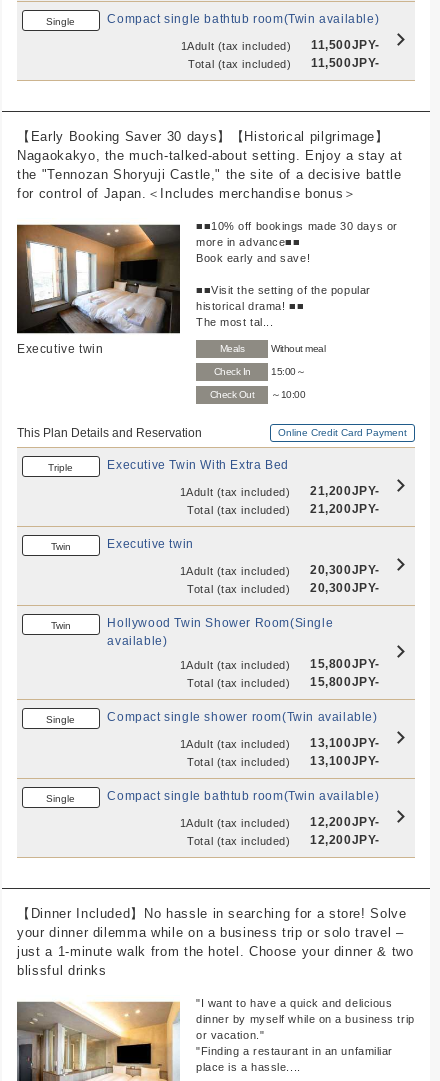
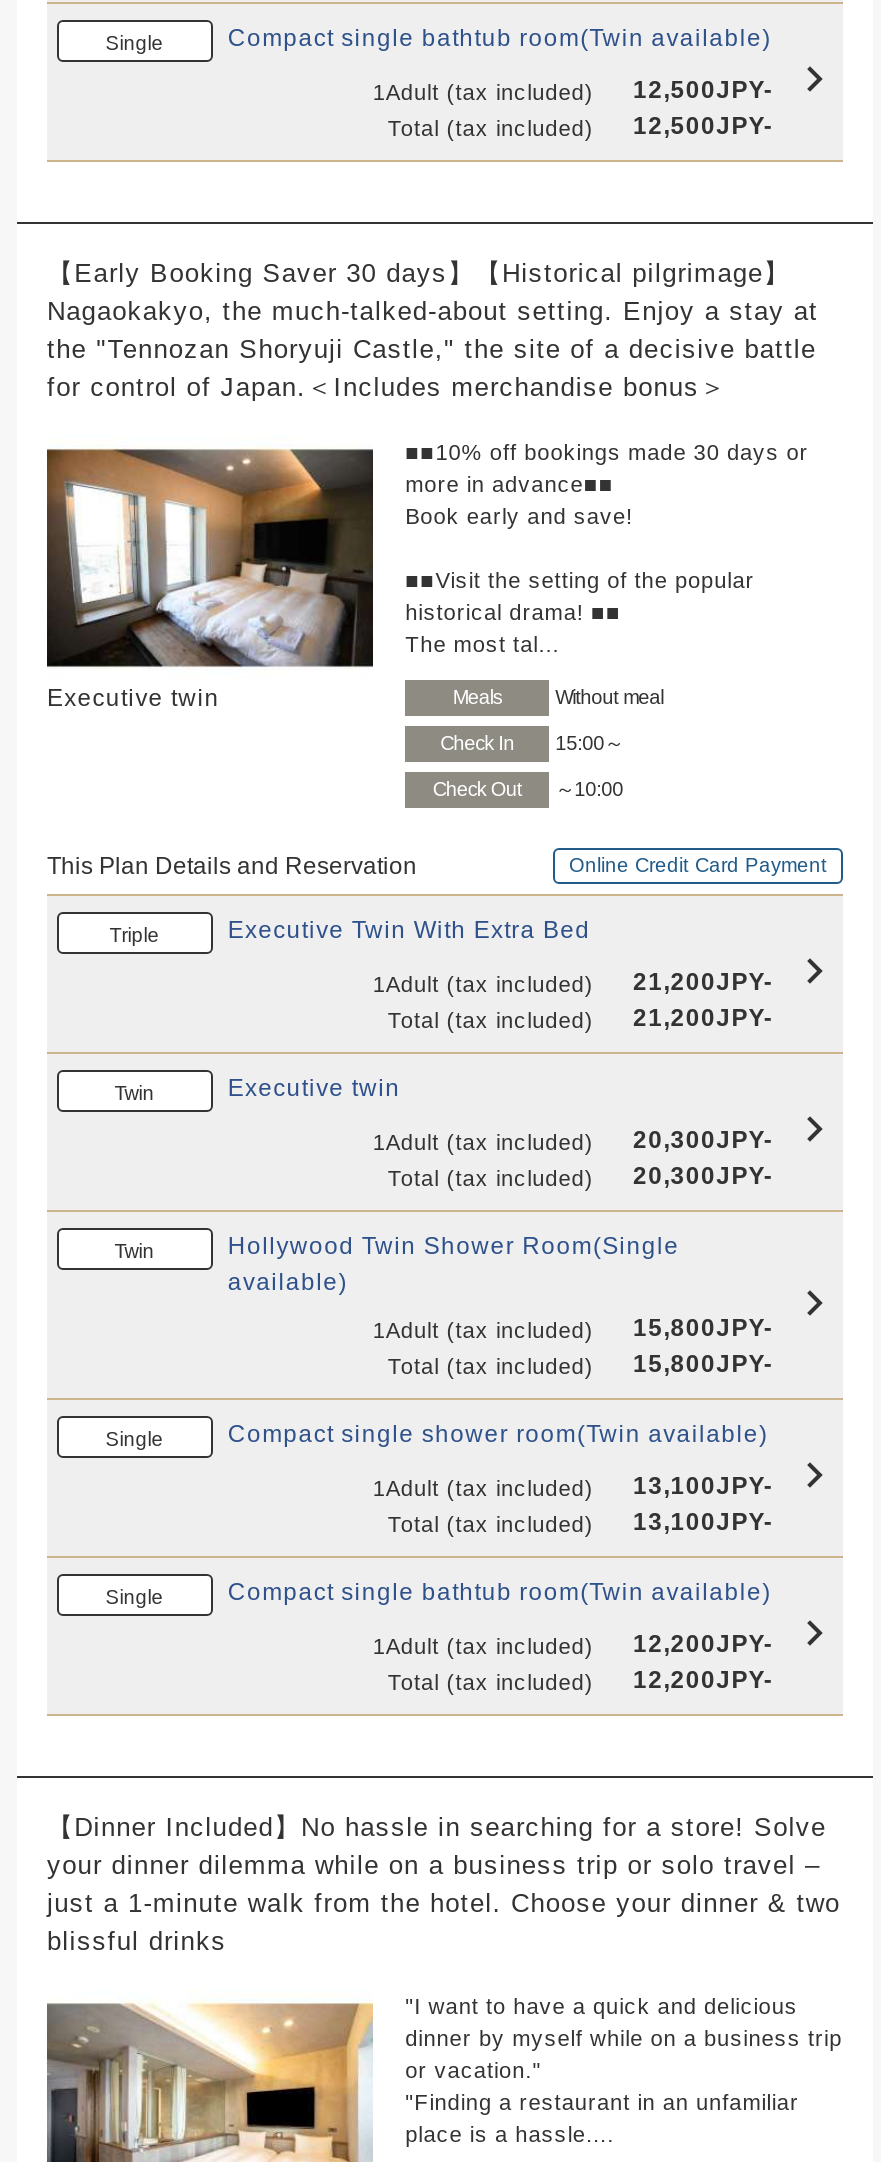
[181,38,380,52] 1Adult (tax included) 11,500JPY- -> [373,76,773,104] 1Adult (tax included) 12,500JPY-
[188,56,380,70] Total (tax included) 11,500JPY- -> [388,112,773,140] Total (tax included) 12,500JPY-

